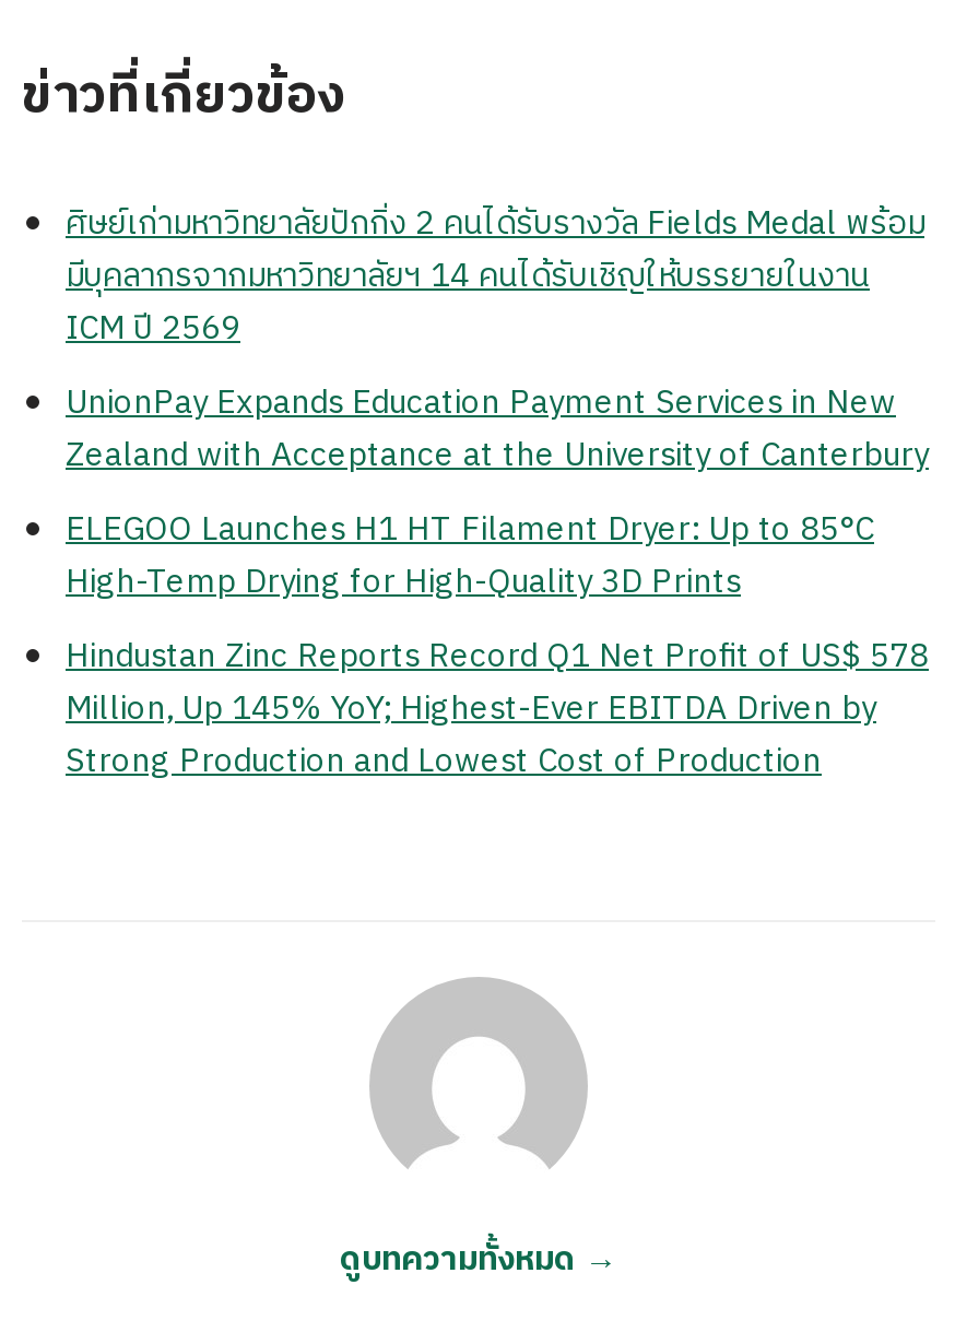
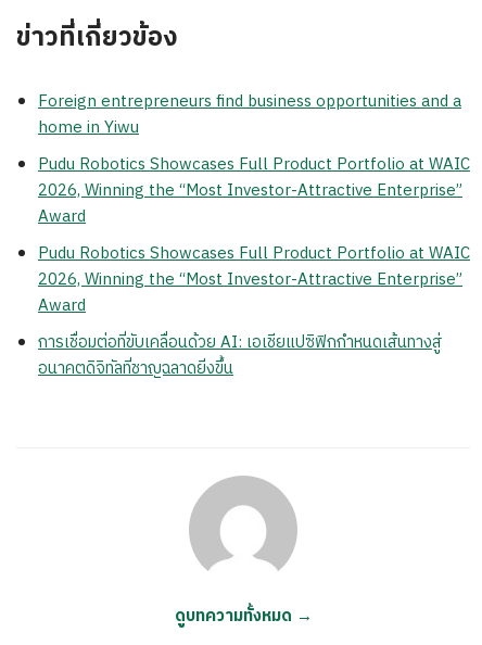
[66,197,929,789] ศิษย์เก่ามหาวิทยาลัยปักกิ่ง 2 คนได้รับรางวัล Fields Medal พร้อม | มีบุคลากรจากมหาวิทยาลัยฯ 14 คนได้รับเชิญให้บรรยายในงาน | ICM ปี 2569 | UnionPay Expands Education Payment Services in New | Zealand with Acceptance at the University of Canterbury | ELEGOO Launches H1 HT Filament Dryer: Up to 85°C | High-Temp Drying for High-Quality 3D Prints | Hindustan Zinc Reports Record Q1 Net Profit of US$ 578 | Million, Up 145% YoY; Highest-Ever EBITDA Driven by | Strong Production and Lowest Cost of Production -> [38,88,470,382] Foreign entrepreneurs find business opportunities and a | home in Yiwu | Pudu Robotics Showcases Full Product Portfolio at WAIC | 2026, Winning the “Most Investor-Attractive Enterprise” | Award | Pudu Robotics Showcases Full Product Portfolio at WAIC | 2026, Winning the “Most Investor-Attractive Enterprise” | Award | การเชื่อมต่อที่ขับเคลื่อนด้วย AI: เอเชียแปซิฟิกกำหนดเส้นทางสู่ | อนาคตดิจิทัลที่ชาญฉลาดยิ่งขึ้น

